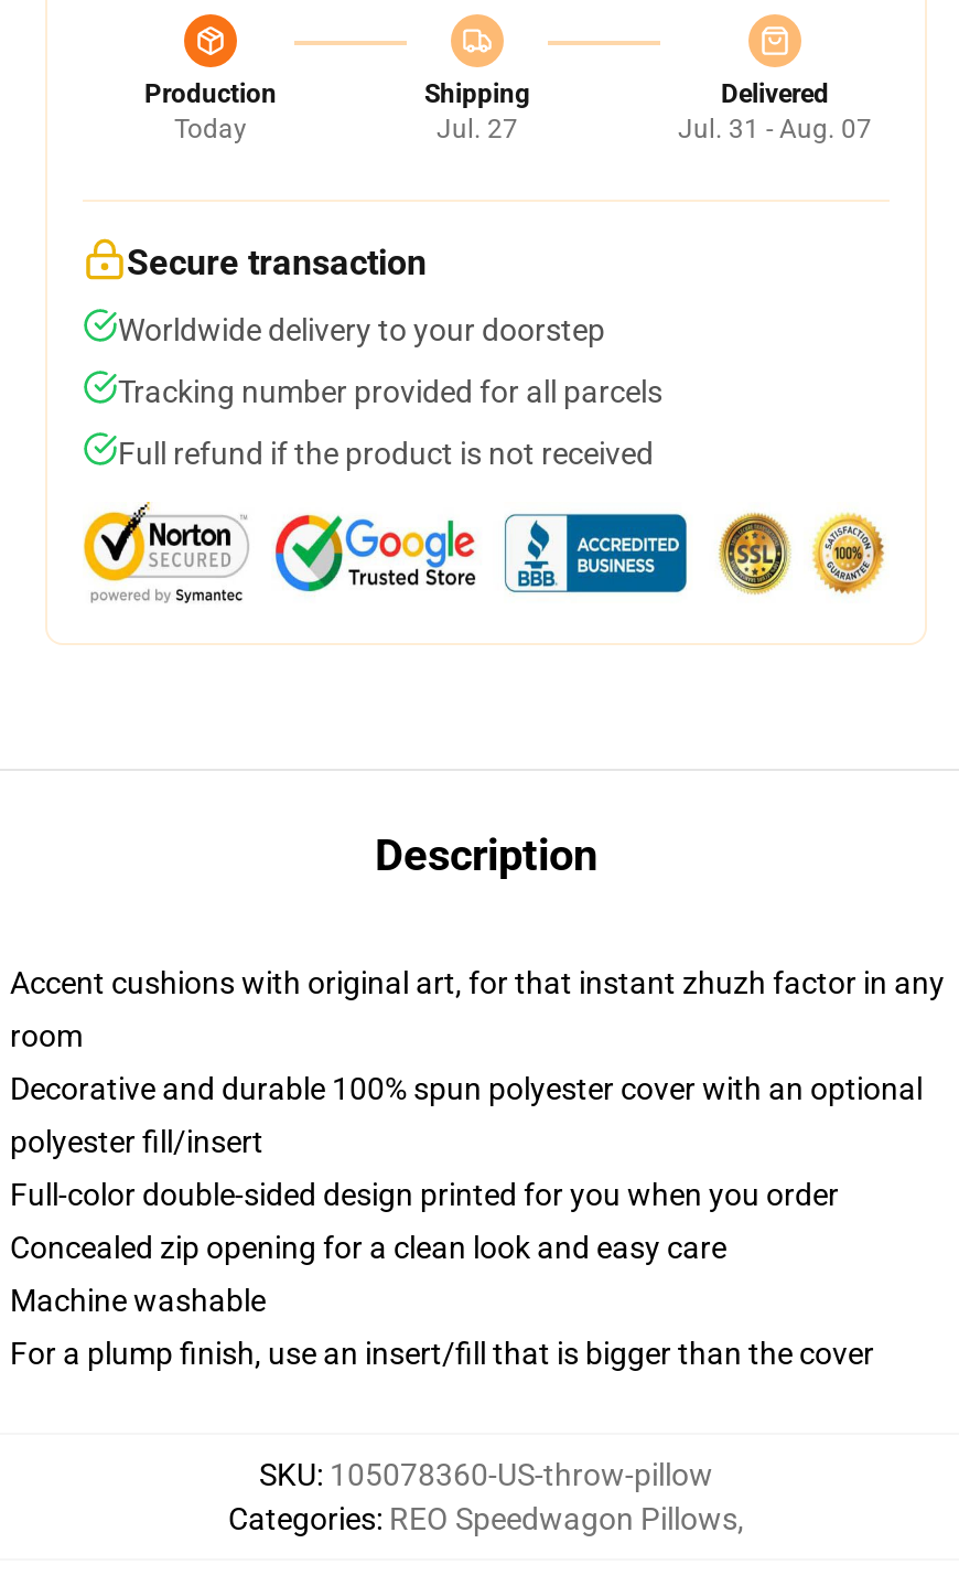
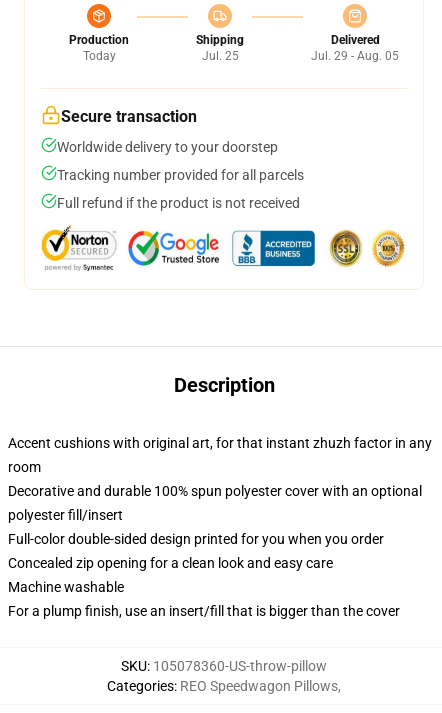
[437,114,518,144] Jul. 27 -> [201,49,238,63] Jul. 25
[678,114,872,144] Jul. 31 - Aug. 07 -> [311,49,399,63] Jul. 29 - Aug. 05

